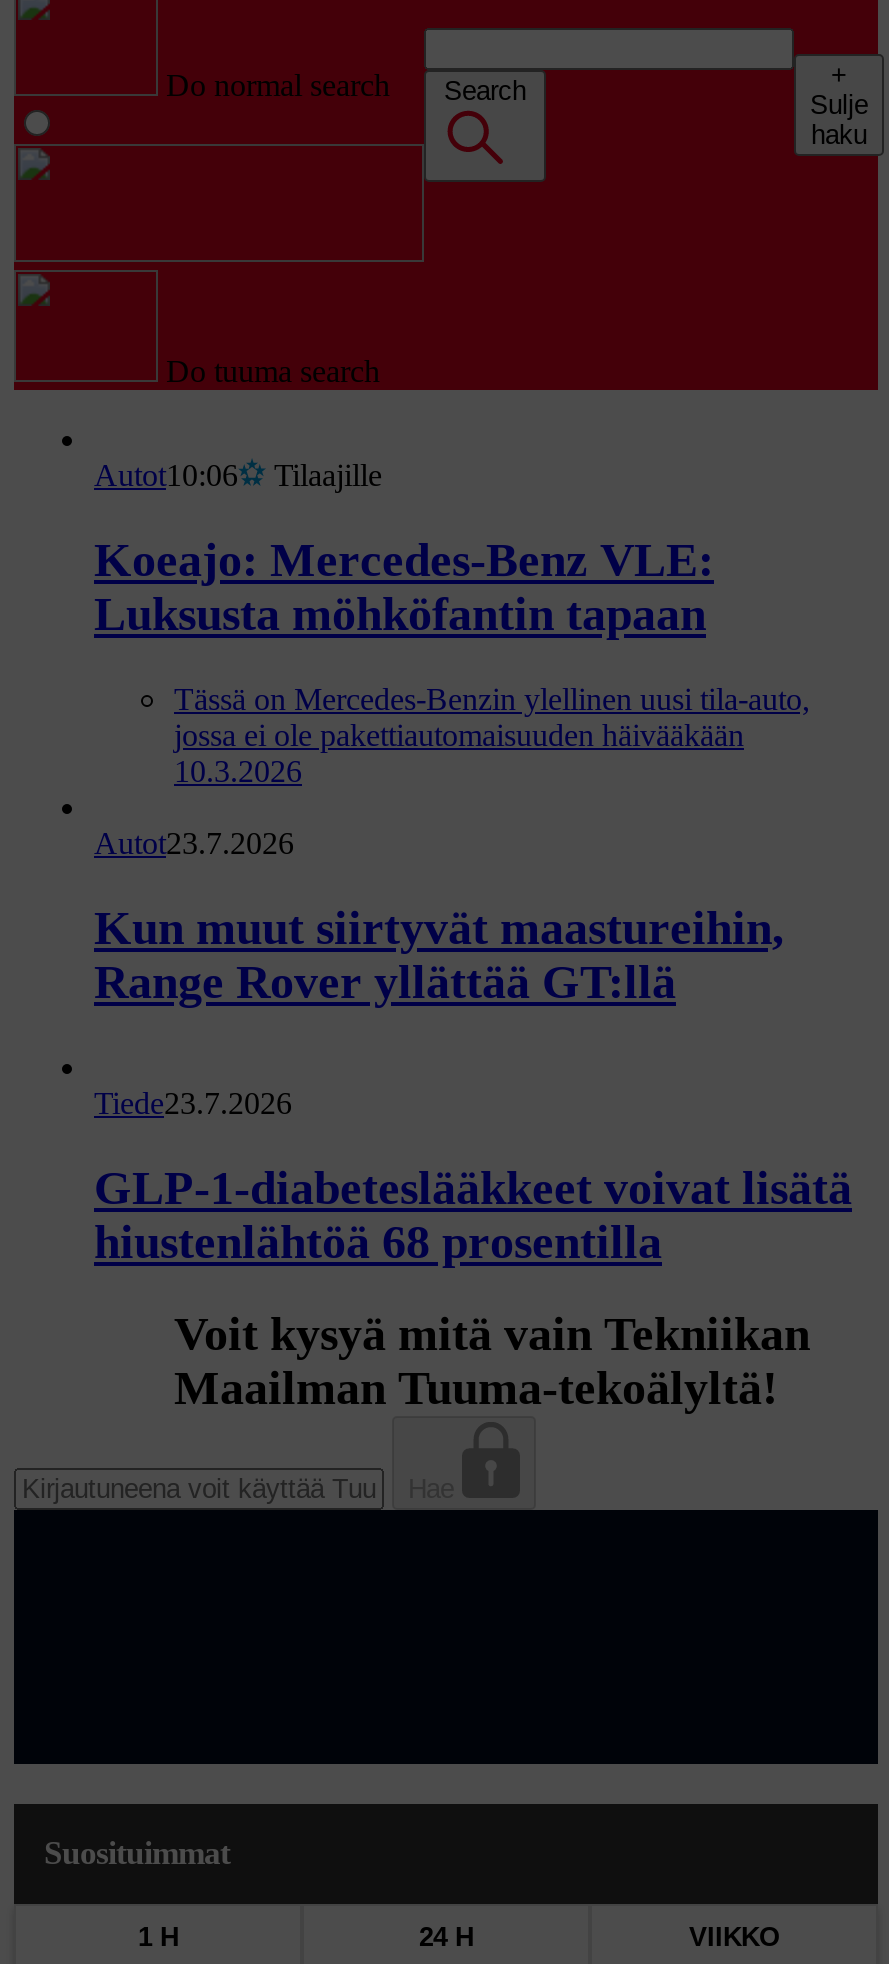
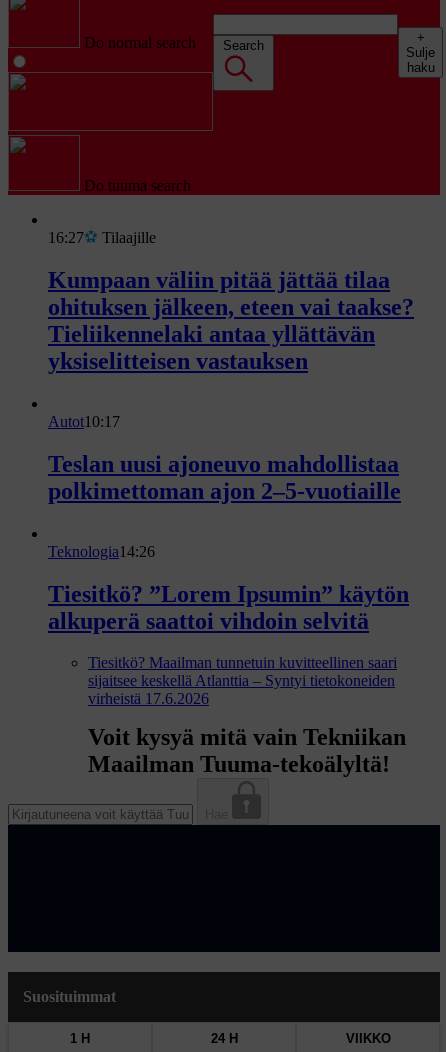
[94,458,238,492] Autot10:06 -> [48,229,84,246] 16:27
[94,534,714,640] Koeajo: Mercedes-Benz VLE: | Luksusta möhköfantin tapaan -> [48,267,414,374] Kumpaan väliin pitää jättää tilaa | ohituksen jälkeen, eteen vai taakse? | Tieliikennelaki antaa yllättävän | yksiselitteisen vastauksen
[174,682,810,788] Tässä on Mercedes-Benzin ylellinen uusi tila-auto, | jossa ei ole pakettiautomaisuuden häivääkään | 10.3.2026 -> [48,413,120,430] Autot10:17
[94,826,294,860] Autot23.7.2026 -> [48,451,401,504] Teslan uusi ajoneuvo mahdollistaa | polkimettoman ajon 2–5-vuotiaille
[94,901,784,1007] Kun muut siirtyvät maastureihin, | Range Rover yllättää GT:llä -> [48,543,155,560] Teknologia 14:26
[94,1085,292,1119] Tiede23.7.2026 -> [48,580,409,633] Tiesitkö? ”Lorem Ipsumin” käytön | alkuperä saattoi vihdoin selvitä
[94,1161,852,1267] GLP-1-diabeteslääkkeet voivat lisätä | hiustenlähtöä 68 prosentilla -> [88,654,397,707] Tiesitkö? Maailman tunnetuin kuvitteellinen saari | sijaitsee keskellä Atlanttia – Syntyi tietokoneiden | virheistä 17.6.2026

